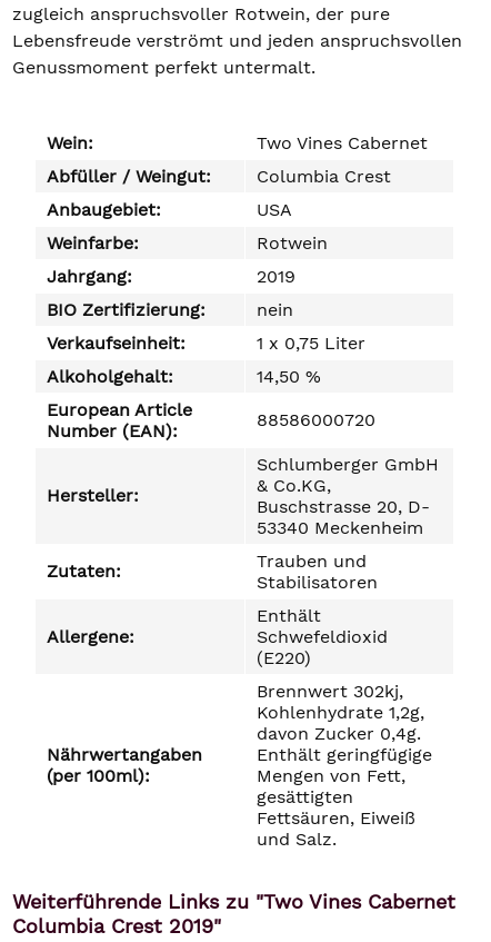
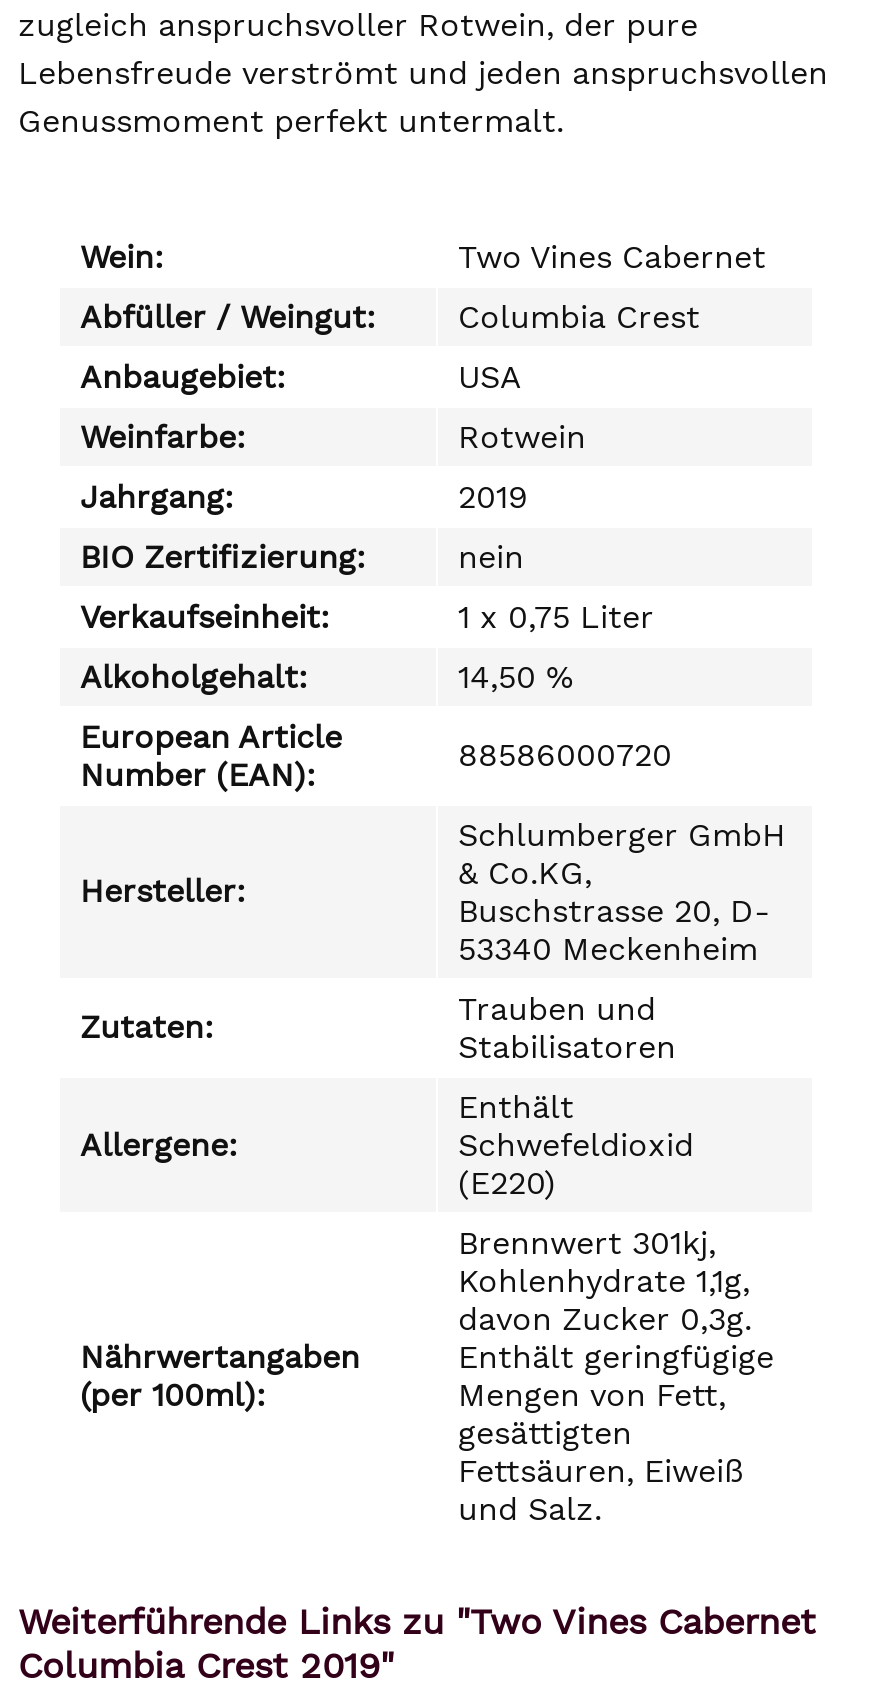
[257,681,403,702] Brennwert 302kj, -> [458,1224,716,1262] Brennwert 301kj,
[257,702,424,723] Kohlenhydrate 1,2g, -> [458,1262,750,1300] Kohlenhydrate 1,1g,
[257,723,421,744] davon Zucker 0,4g. -> [458,1300,752,1338] davon Zucker 0,3g.

